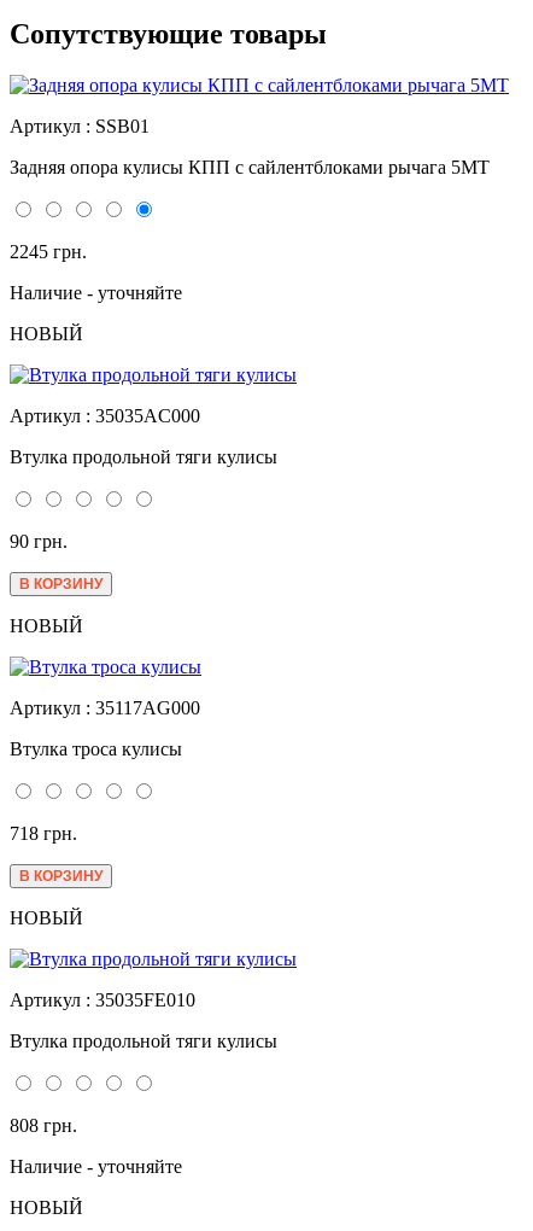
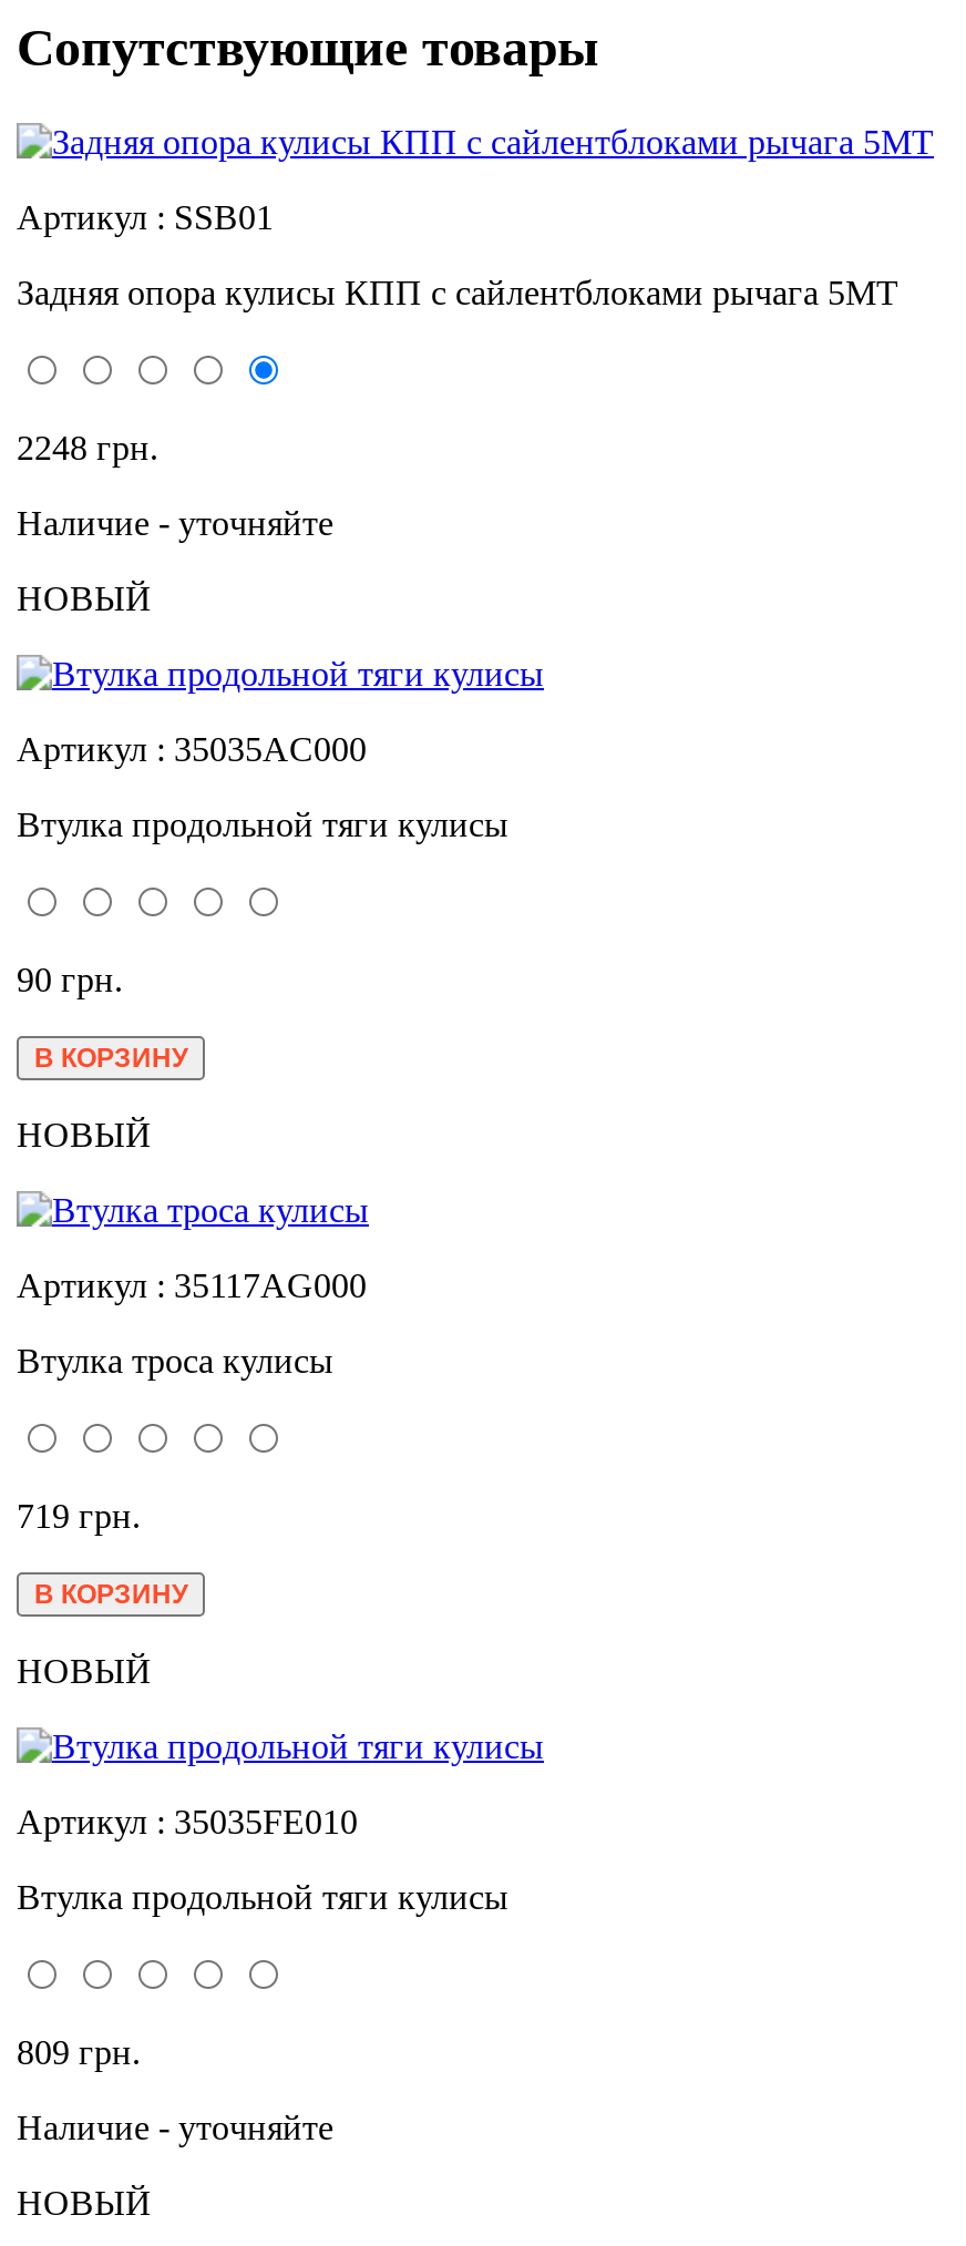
[10,241,87,261] 2245 грн. -> [17,428,158,466] 2248 грн.
[10,823,77,843] 718 грн. -> [17,1496,141,1534] 719 грн.
[10,1115,77,1135] 808 грн. -> [17,2032,141,2070] 809 грн.

